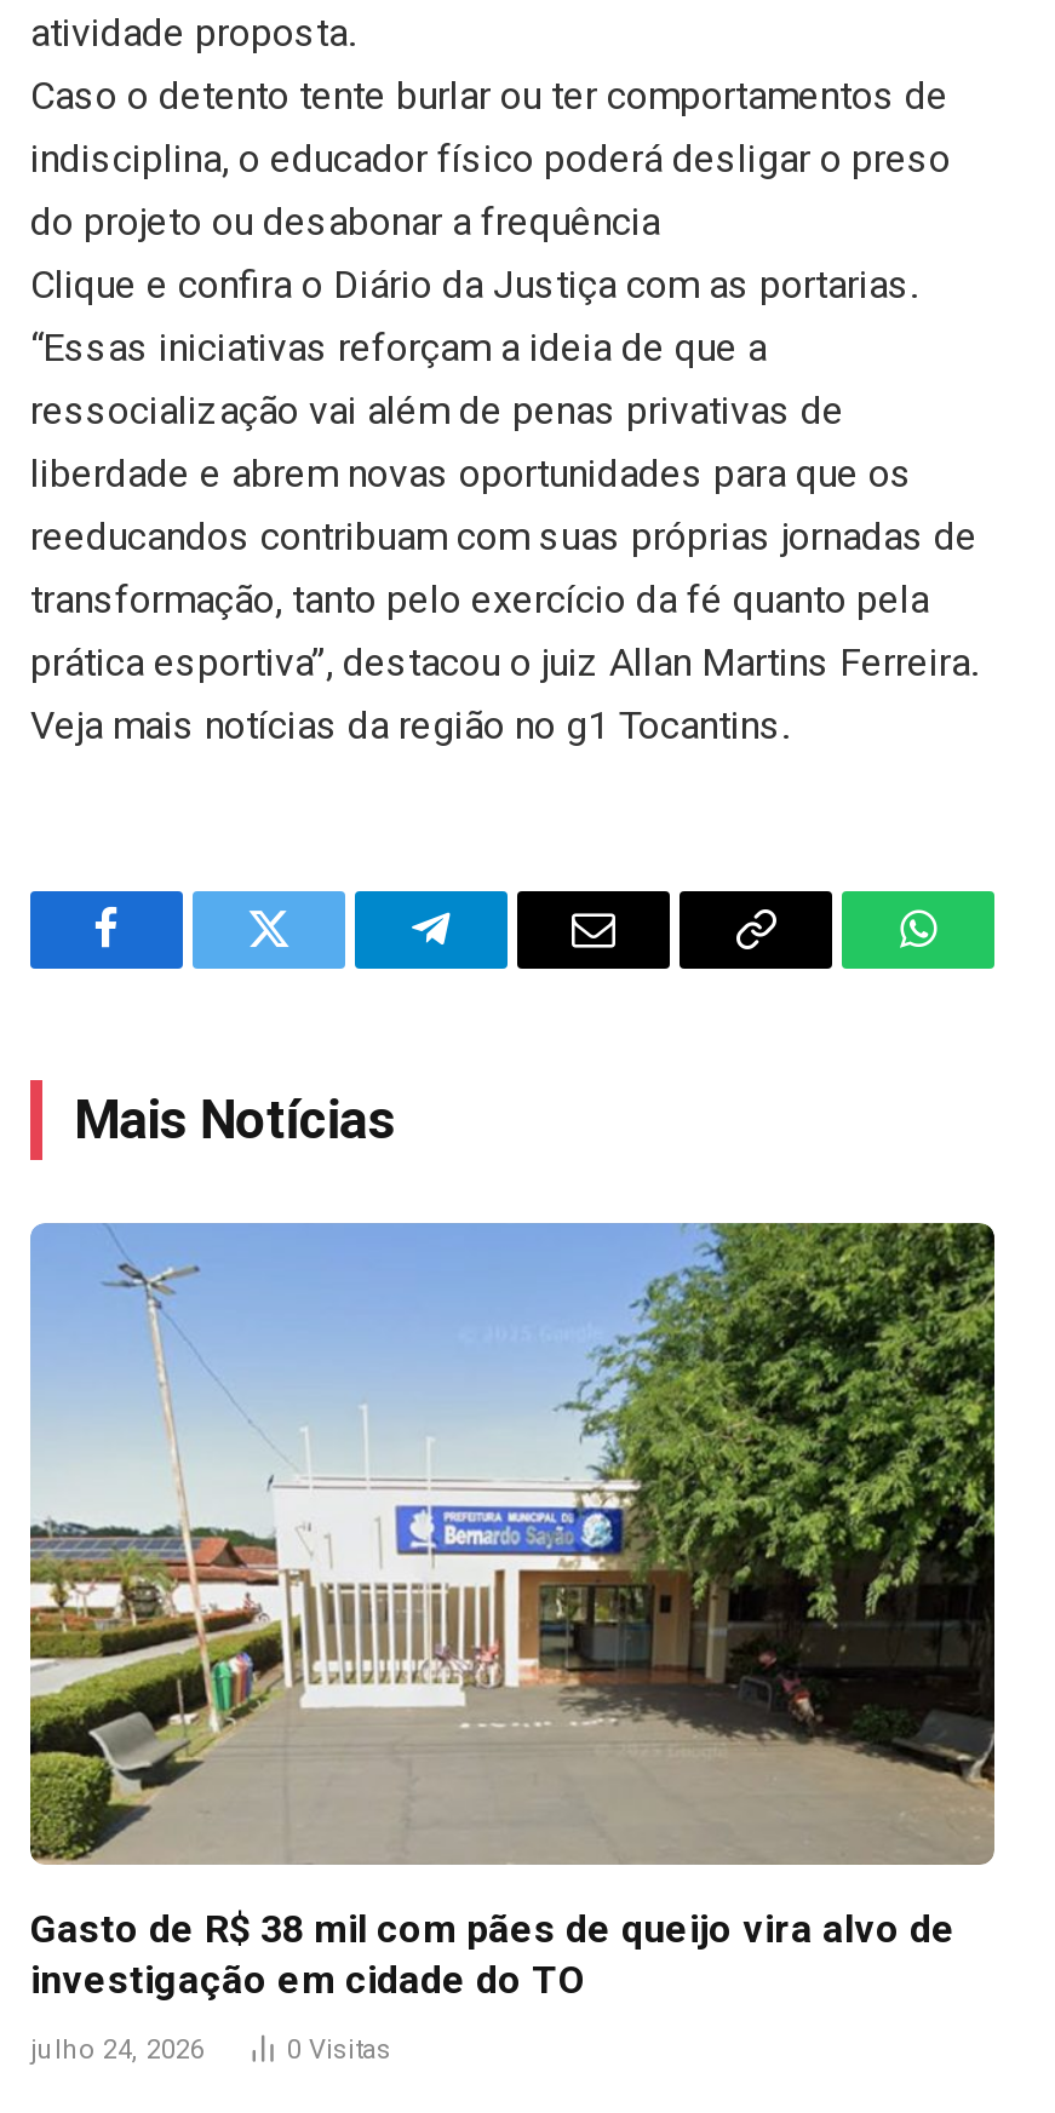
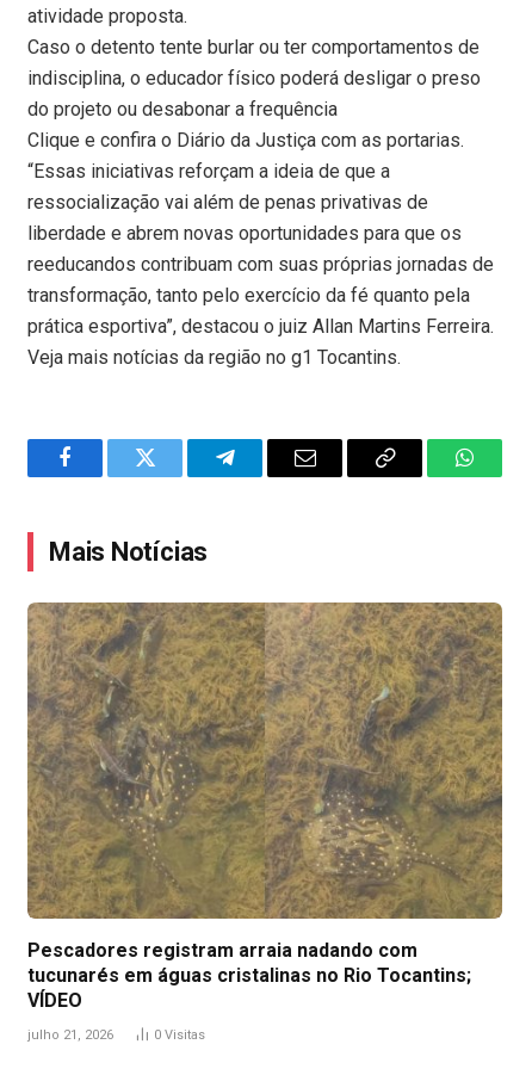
[28,1221,997,2004] [image] | Gasto de R$ 38 mil com pães de queijo vira alvo de | investigação em cidade do TO -> [26,601,503,1012] [image] | Pescadores registram arraia nadando com | tucunarés em águas cristalinas no Rio Tocantins; | VÍDEO
[30,2035,205,2067] julho 24, 2026 -> [27,1028,113,1043] julho 21, 2026

